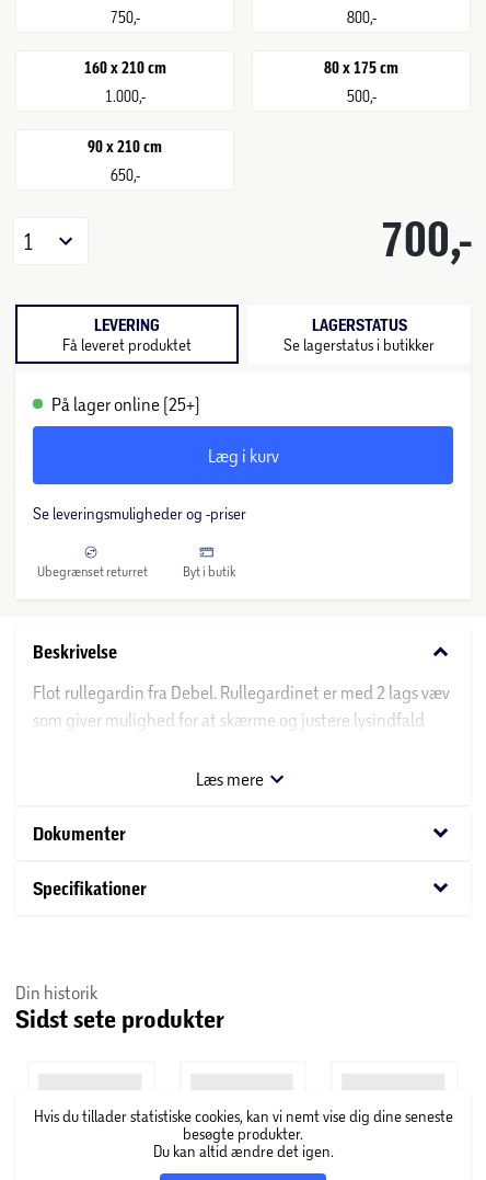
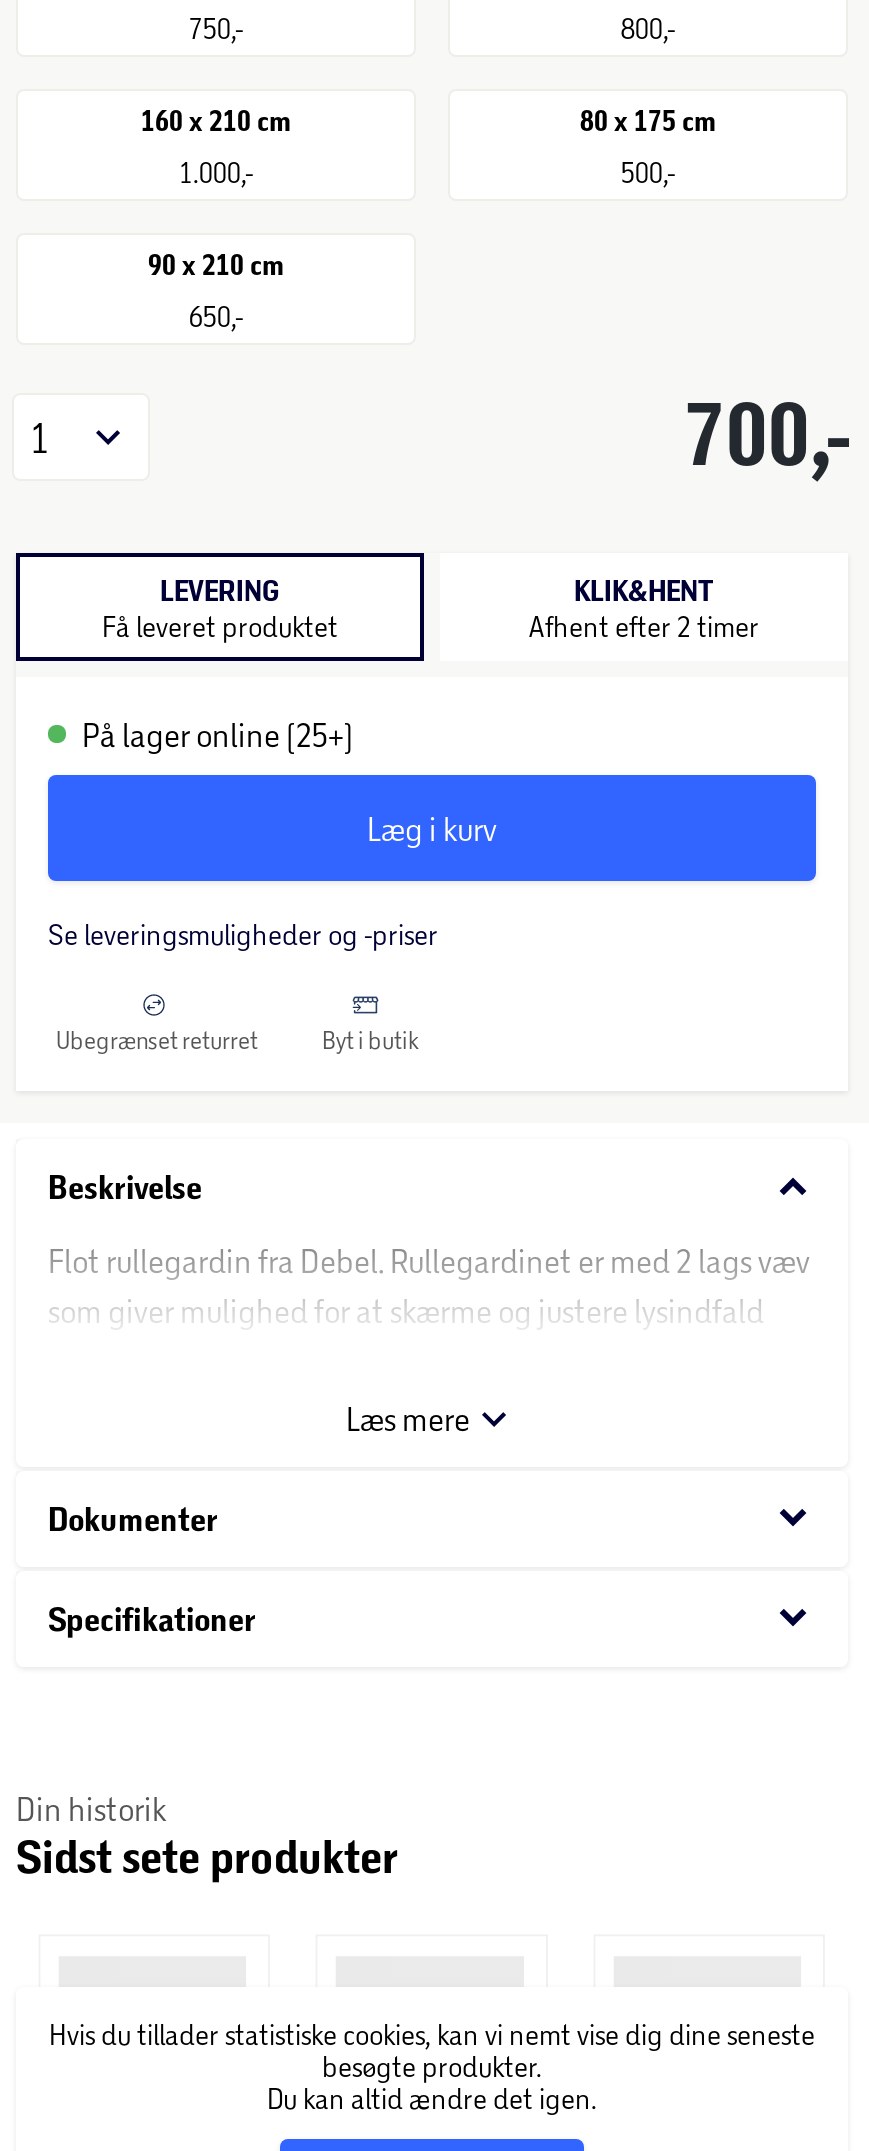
[283,315,435,353] LAGERSTATUS | Se lagerstatus i butikker -> [529,572,759,642] KLIK&HENT | Afhent efter 2 timer

